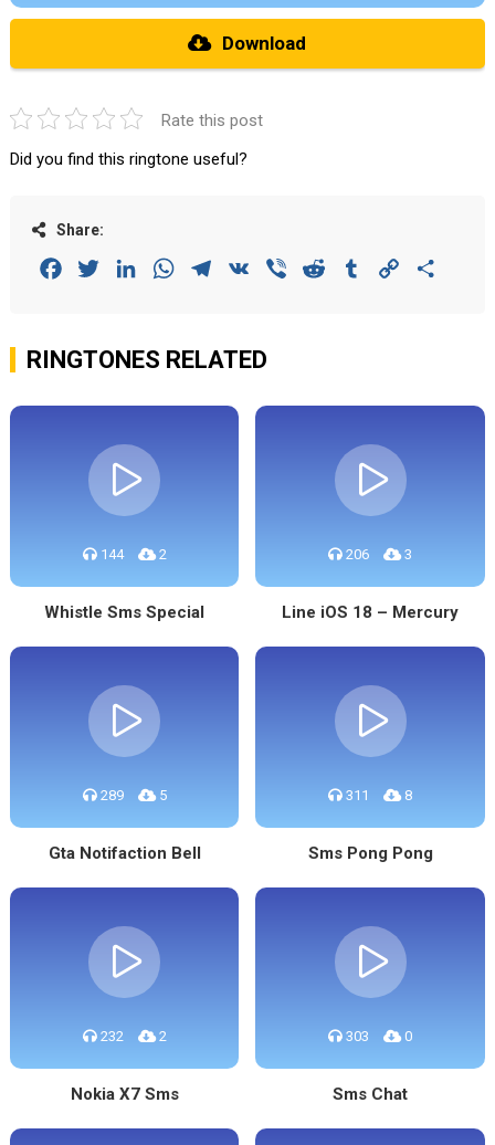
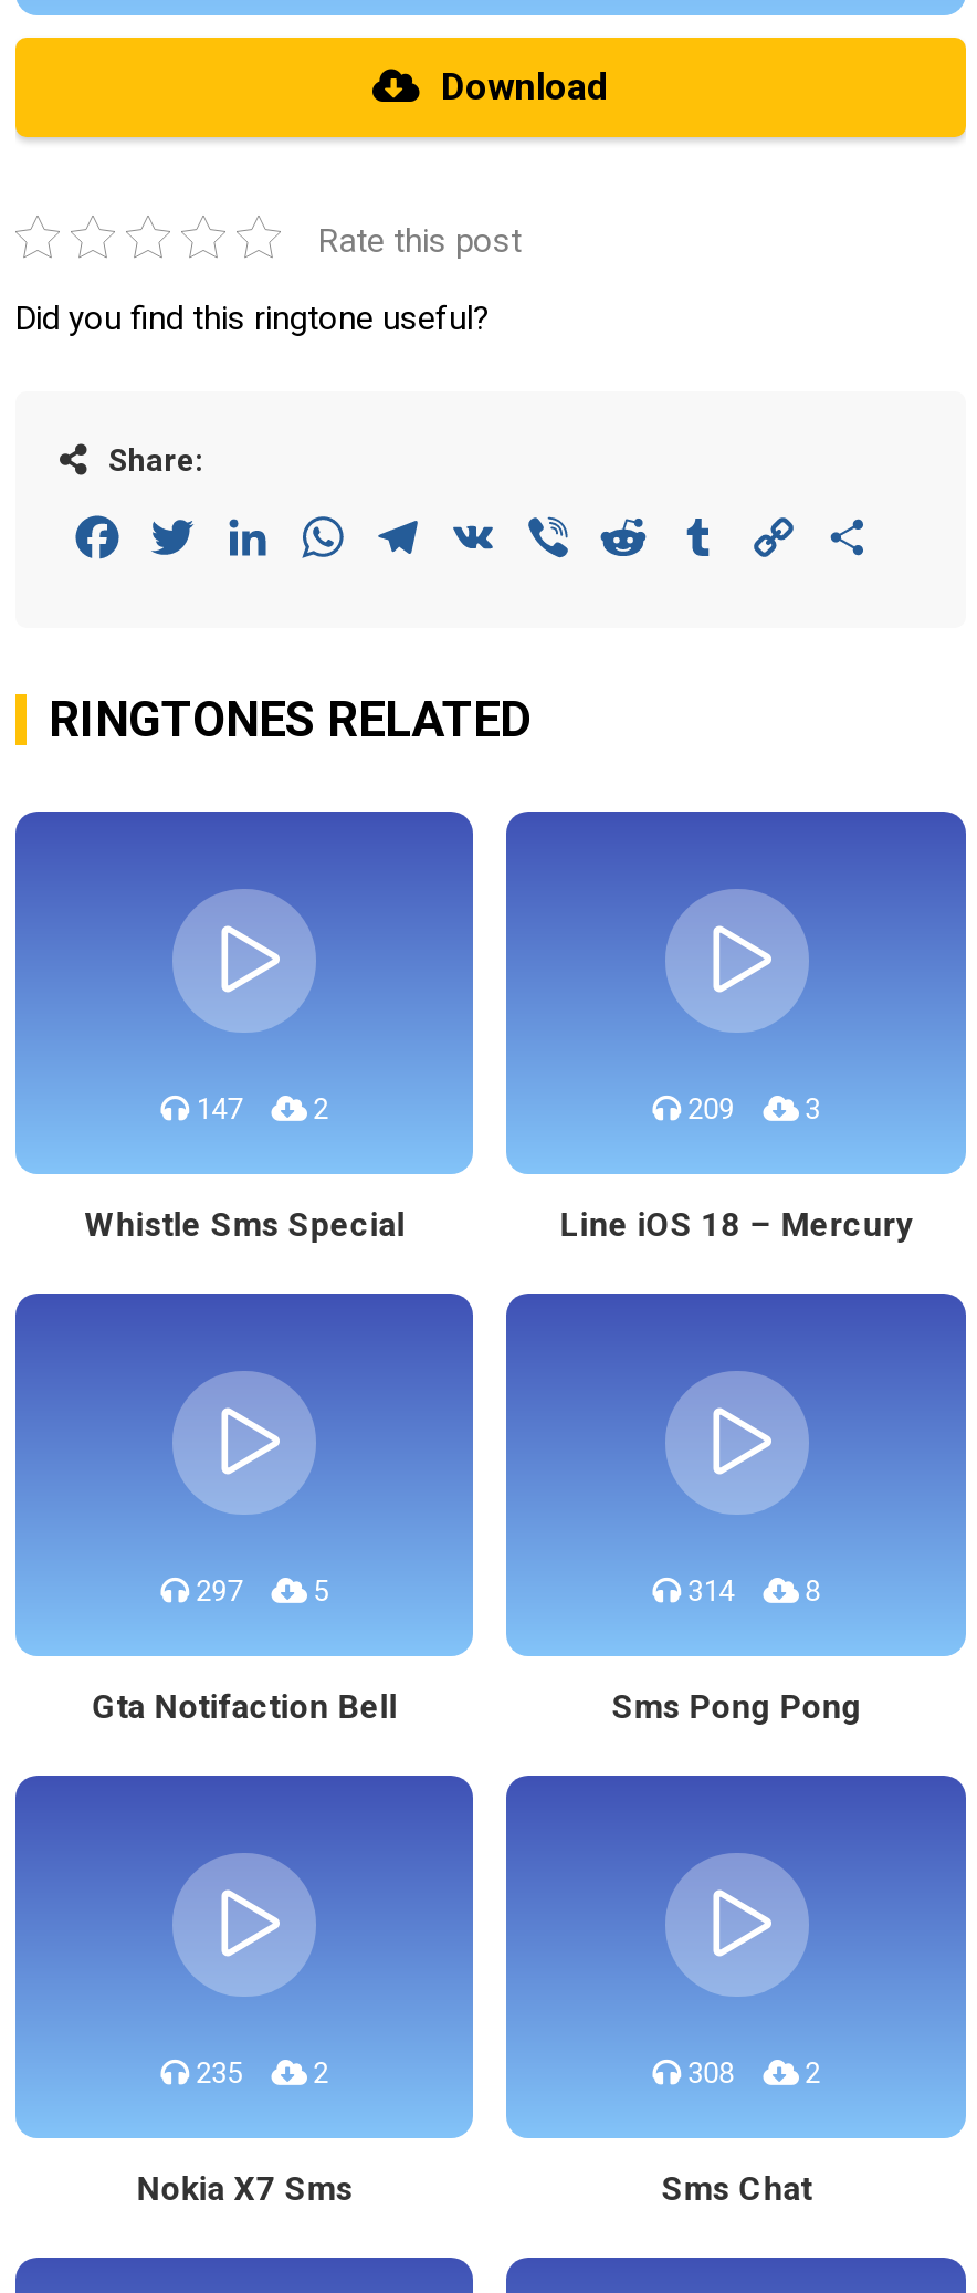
[97,546,167,563] 144 2 -> [189,1092,329,1125] 147 2
[343,546,412,563] 206 3 -> [681,1092,821,1125] 209 3
[97,787,167,803] 289 5 -> [189,1574,329,1608] 297 5
[343,787,412,803] 311 8 -> [681,1574,821,1608] 314 8
[97,1028,167,1044] 232 2 -> [189,2056,329,2090] 235 2
[343,1028,369,1044] 303 -> [681,2056,734,2090] 308
[401,1028,412,1044] 0 -> [798,2056,821,2090] 2

